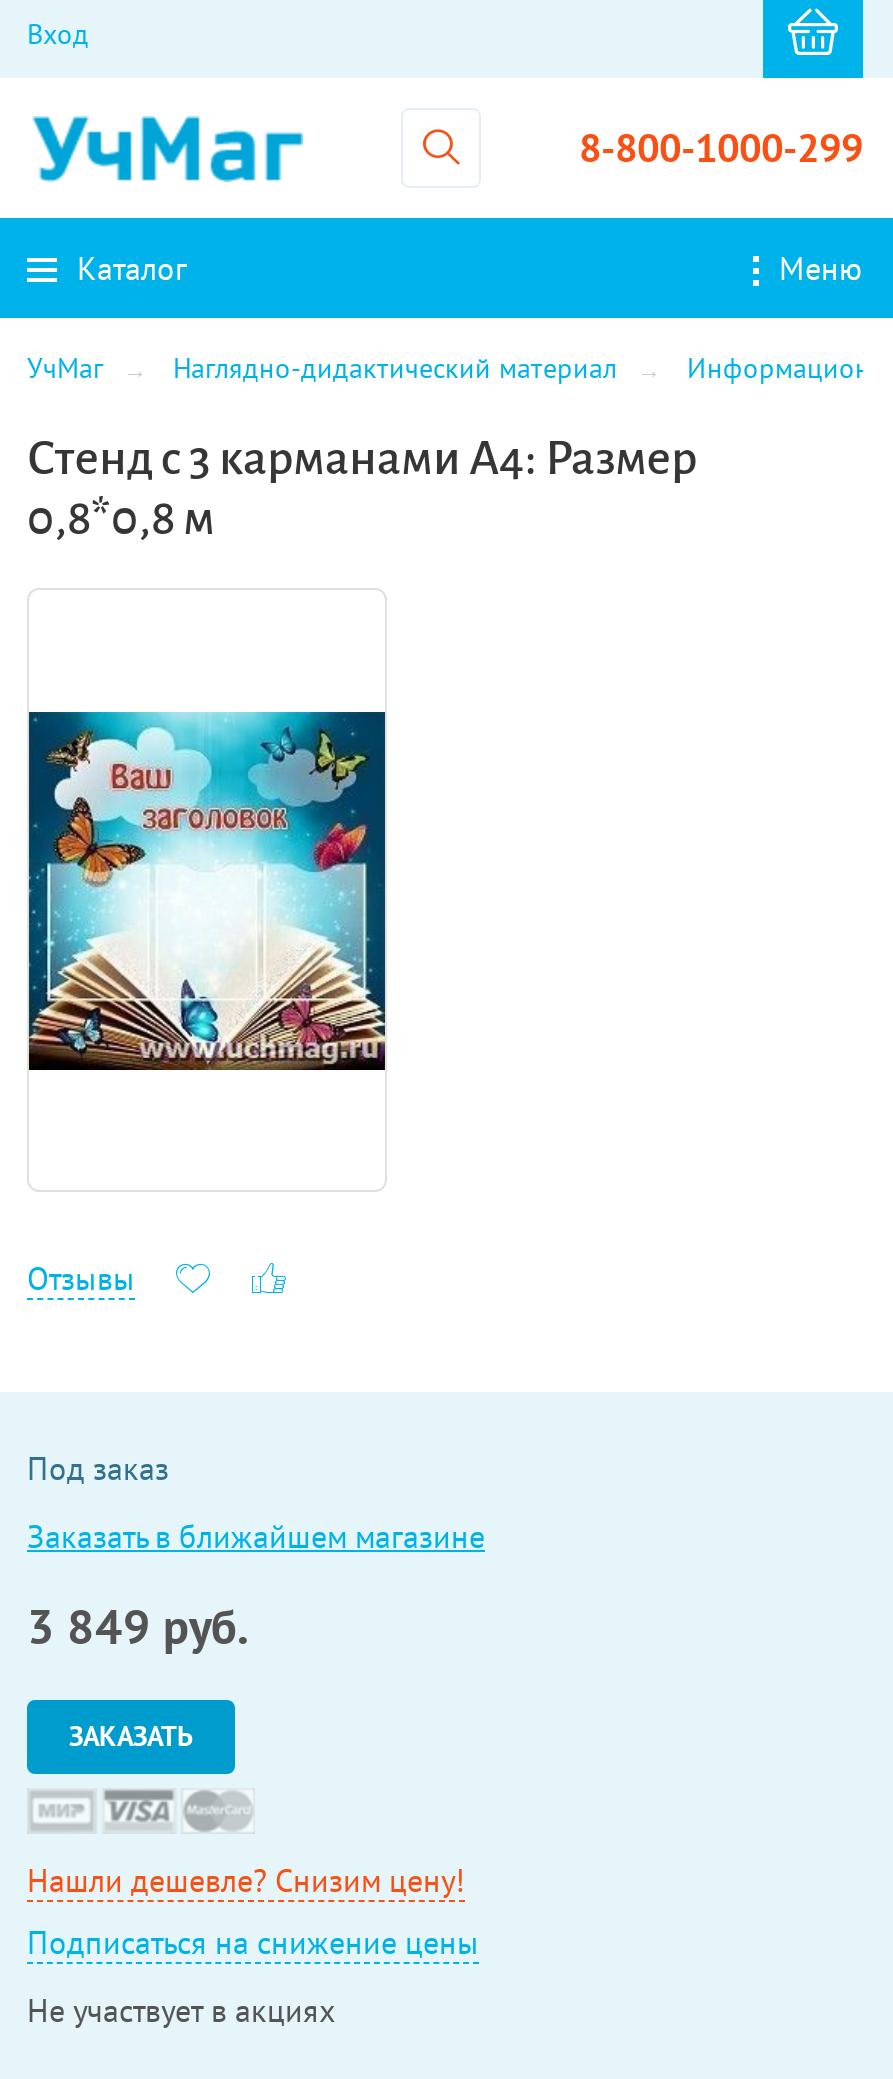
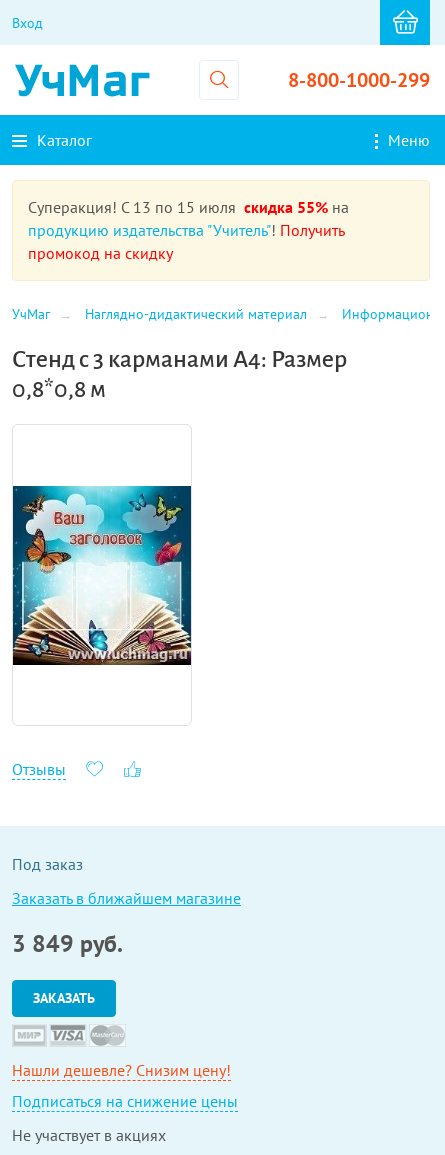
none -> [28,197,349,263] Суперакция! С 13 по 15 июля скидка 55% на | продукцию издательства "Учитель"! Получить | промокод на скидку

